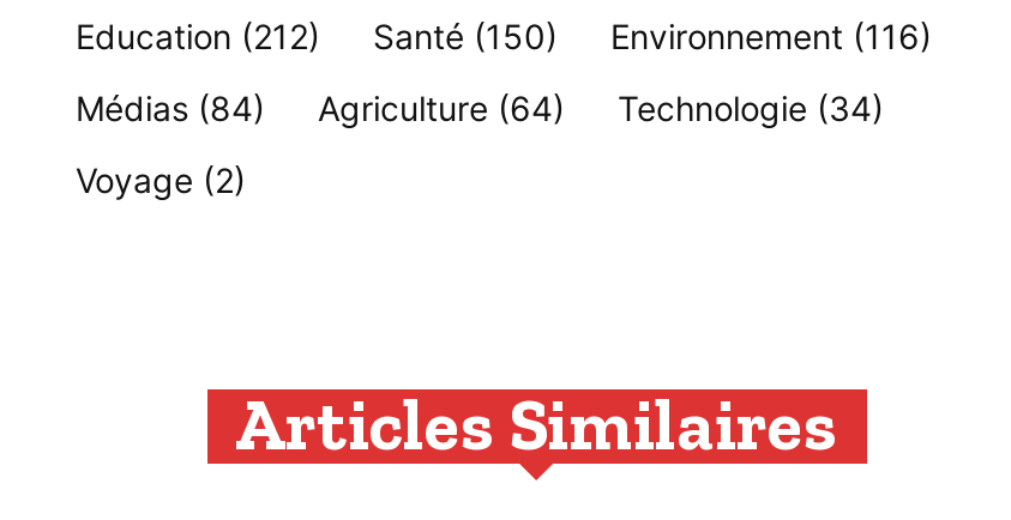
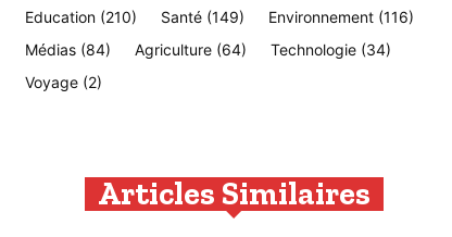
[76,16,320,56] Education (212) -> [25,8,137,26] Education (210)
[373,16,558,56] Santé (150) -> [161,8,244,26] Santé (149)

